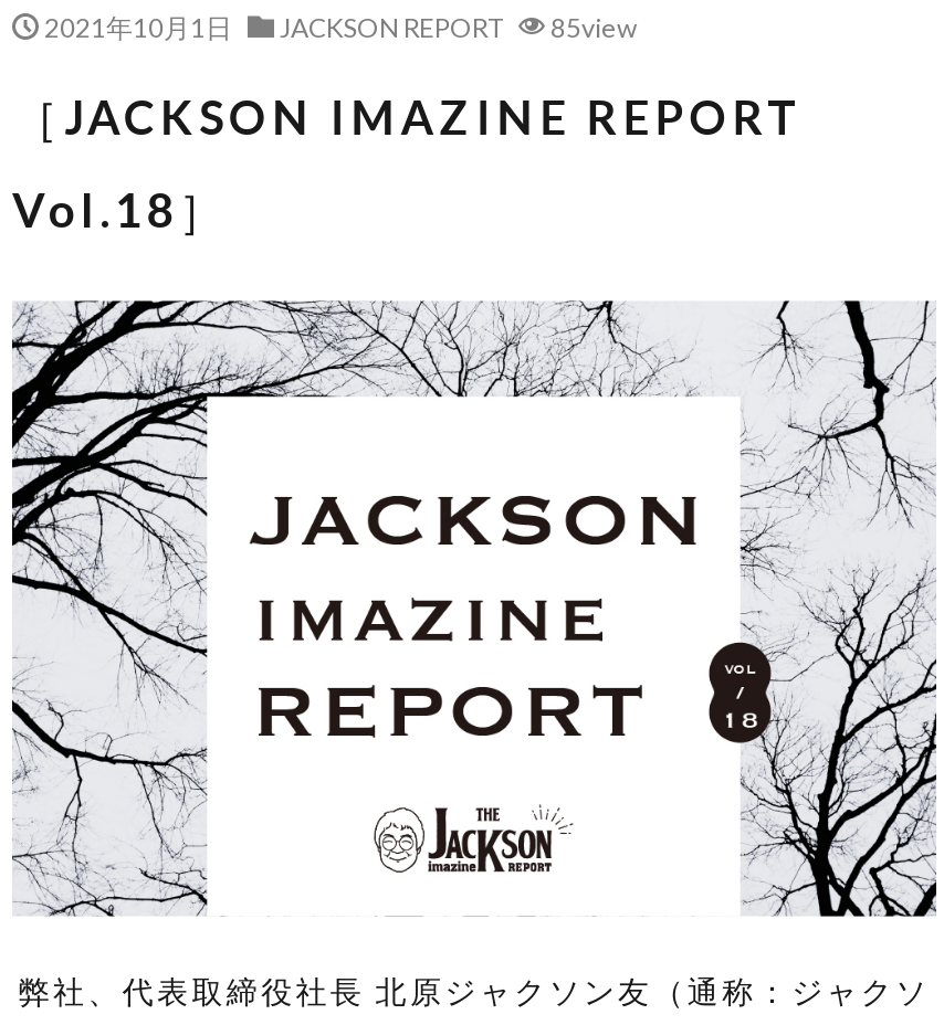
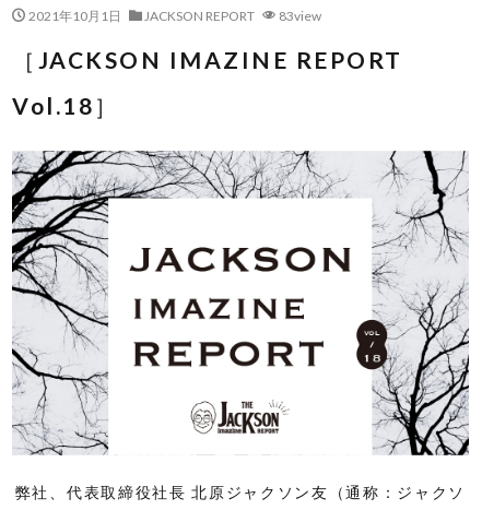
[44,11,637,44] 2021年10月1日 JACKSON REPORT 85view -> [28,8,321,24] 2021年10月1日 JACKSON REPORT 83view

